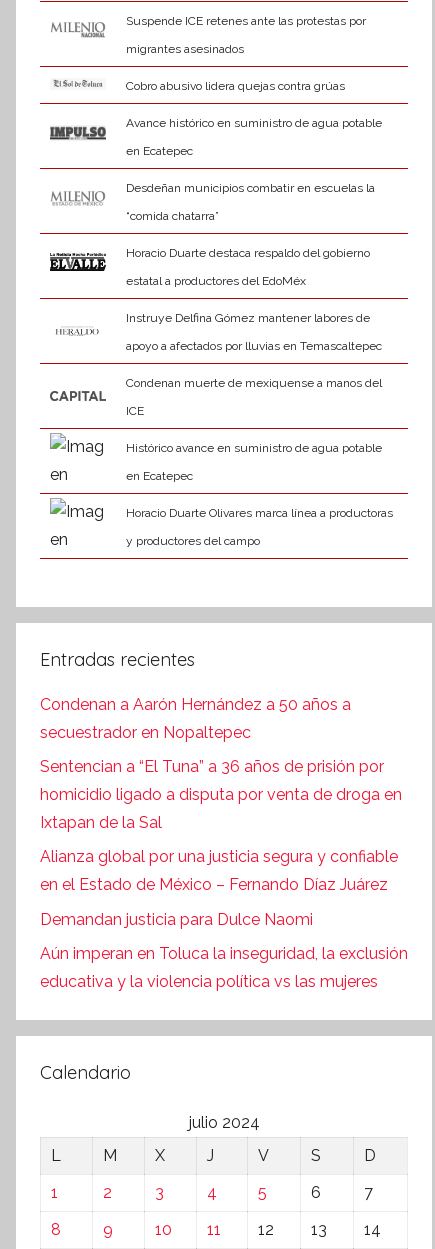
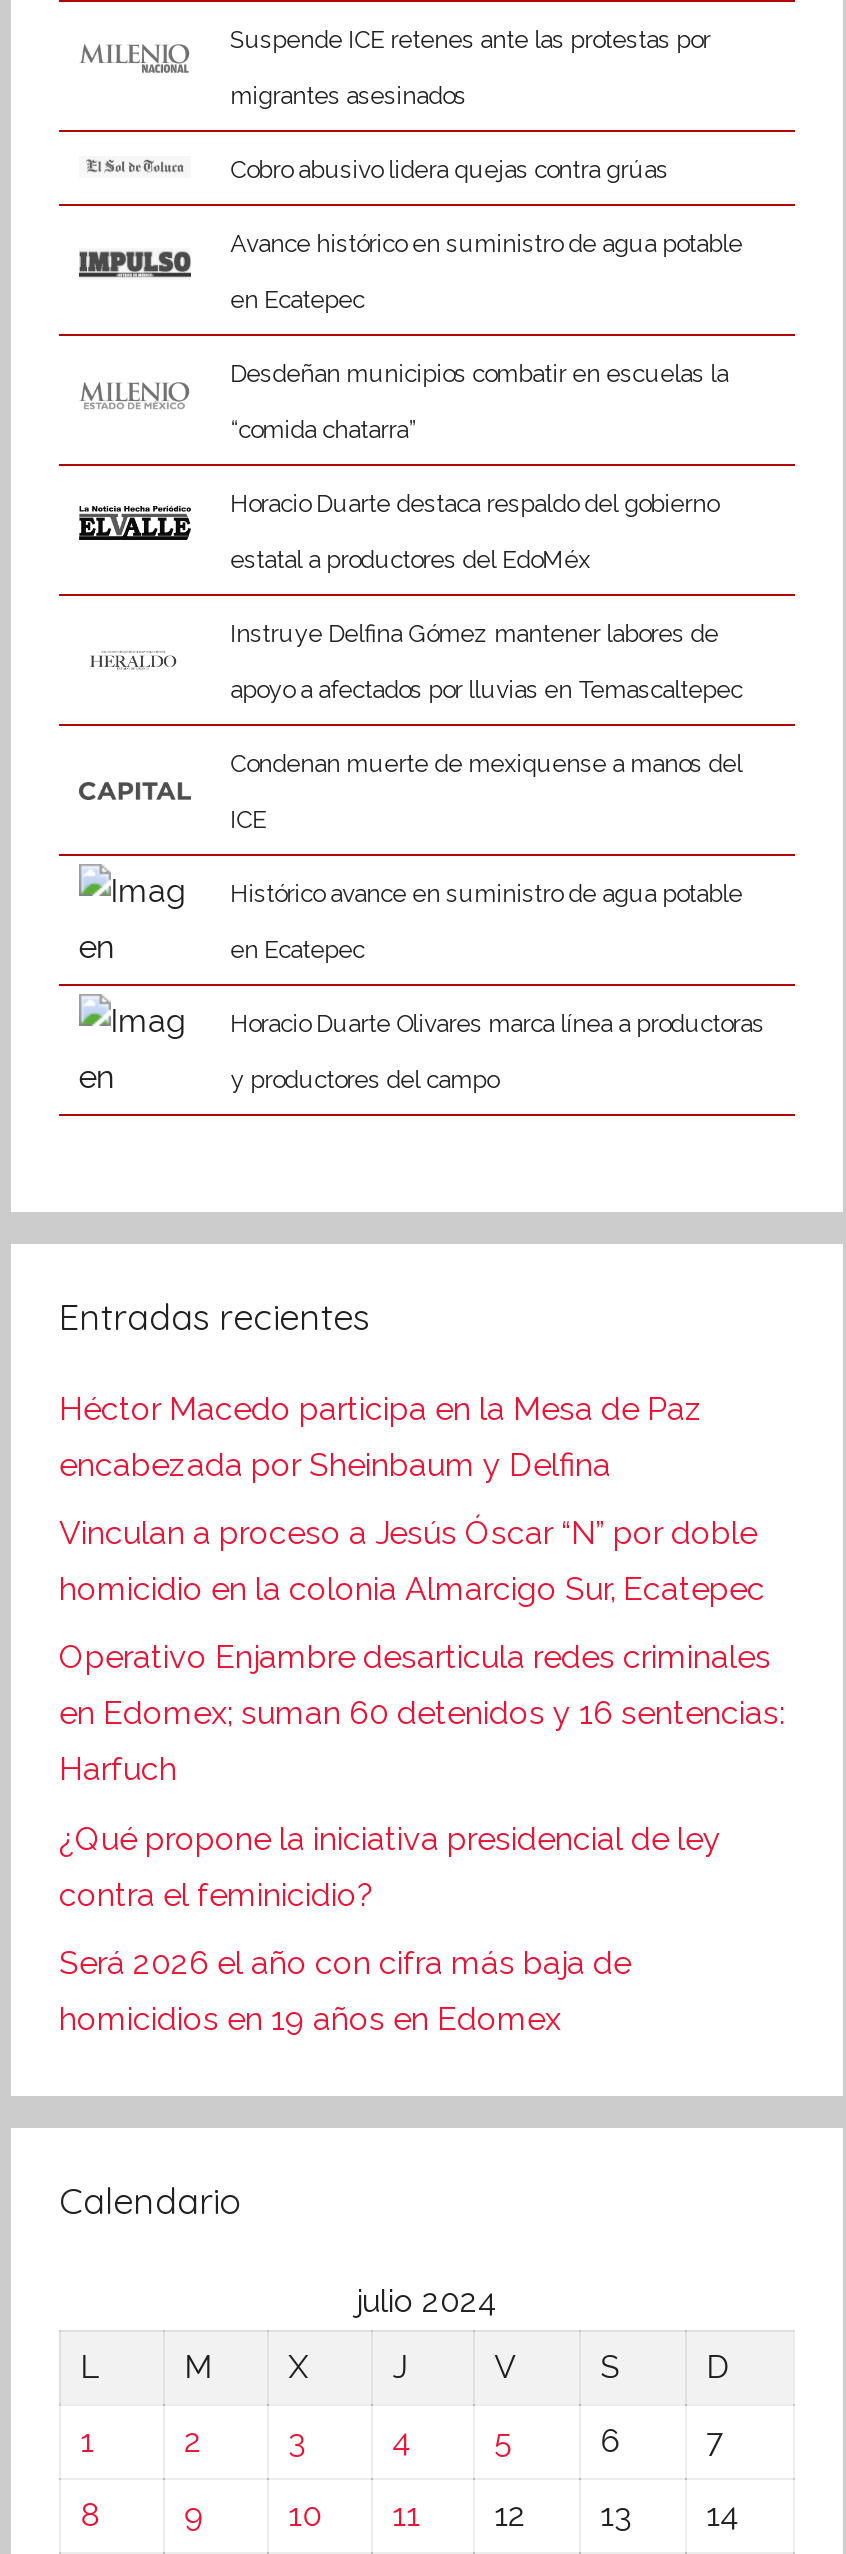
[40,695,408,991] Condenan a Aarón Hernández a 50 años a | secuestrador en Nopaltepec | Sentencian a “El Tuna” a 36 años de prisión por | homicidio ligado a disputa por venta de droga en | Ixtapan de la Sal | Alianza global por una justicia segura y confiable | en el Estado de México – Fernando Díaz Juárez | Demandan justicia para Dulce Naomi | Aún imperan en Toluca la inseguridad, la exclusión | educativa y la violencia política vs las mujeres -> [59,1389,785,2038] Héctor Macedo participa en la Mesa de Paz | encabezada por Sheinbaum y Delfina | Vinculan a proceso a Jesús Óscar “N” por doble | homicidio en la colonia Almarcigo Sur, Ecatepec | Operativo Enjambre desarticula redes criminales | en Edomex; suman 60 detenidos y 16 sentencias: | Harfuch | ¿Qué propone la iniciativa presidencial de ley | contra el feminicidio? | Será 2026 el año con cifra más baja de | homicidios en 19 años en Edomex

